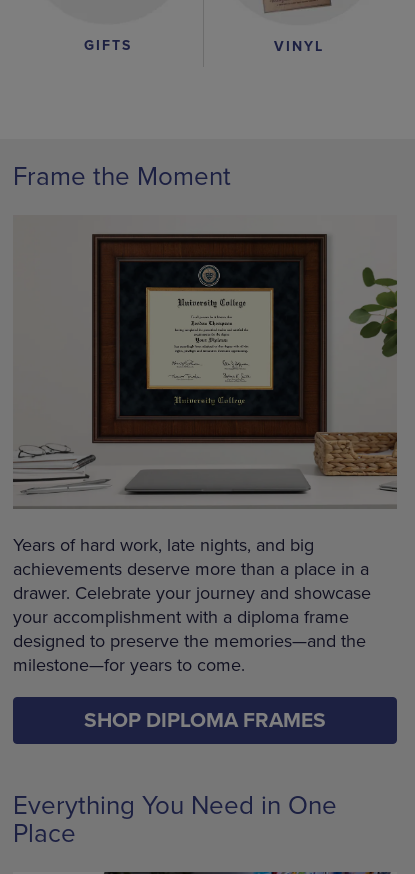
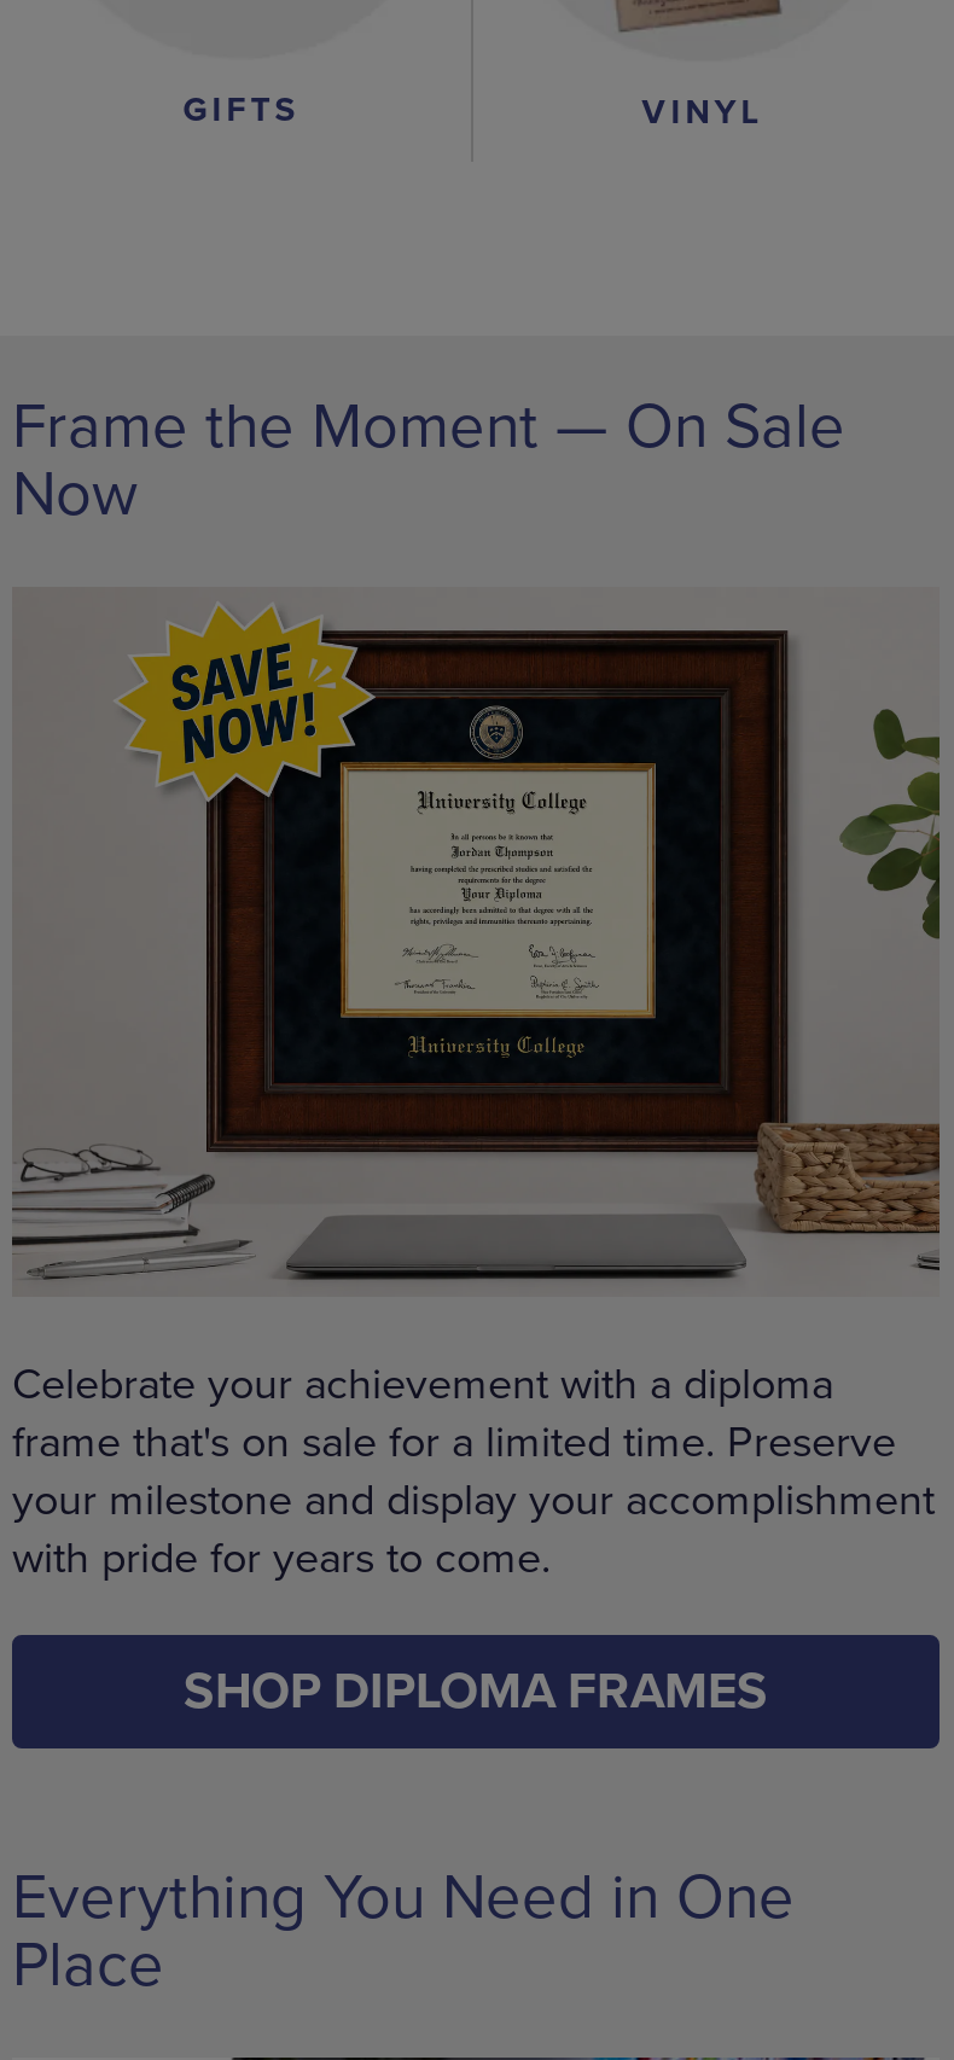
[13,161,231,192] Frame the Moment -> [12,388,845,531] Frame the Moment — On Sale | Now
[13,232,398,676] [image] | Years of hard work, late nights, and big | achievements deserve more than a place in a | drawer. Celebrate your journey and showcase | your accomplishment with a diploma frame | designed to preserve the memories—and the | milestone—for years to come. -> [12,563,942,1583] [image] | Celebrate your achievement with a diploma | frame that's on sale for a limited time. Preserve | your milestone and display your accomplishment | with pride for years to come.

